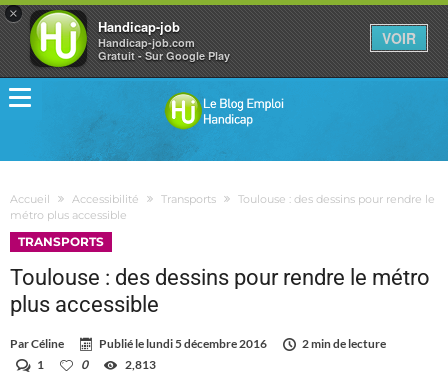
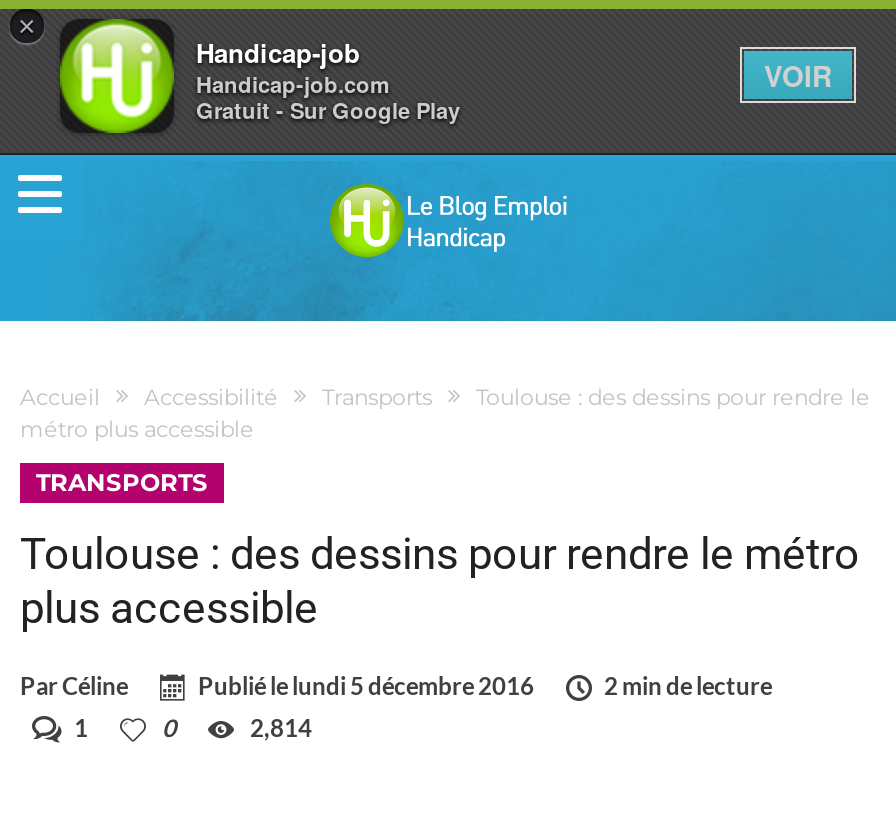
[123,357,156,372] 2,813 -> [246,713,312,743] 2,814

